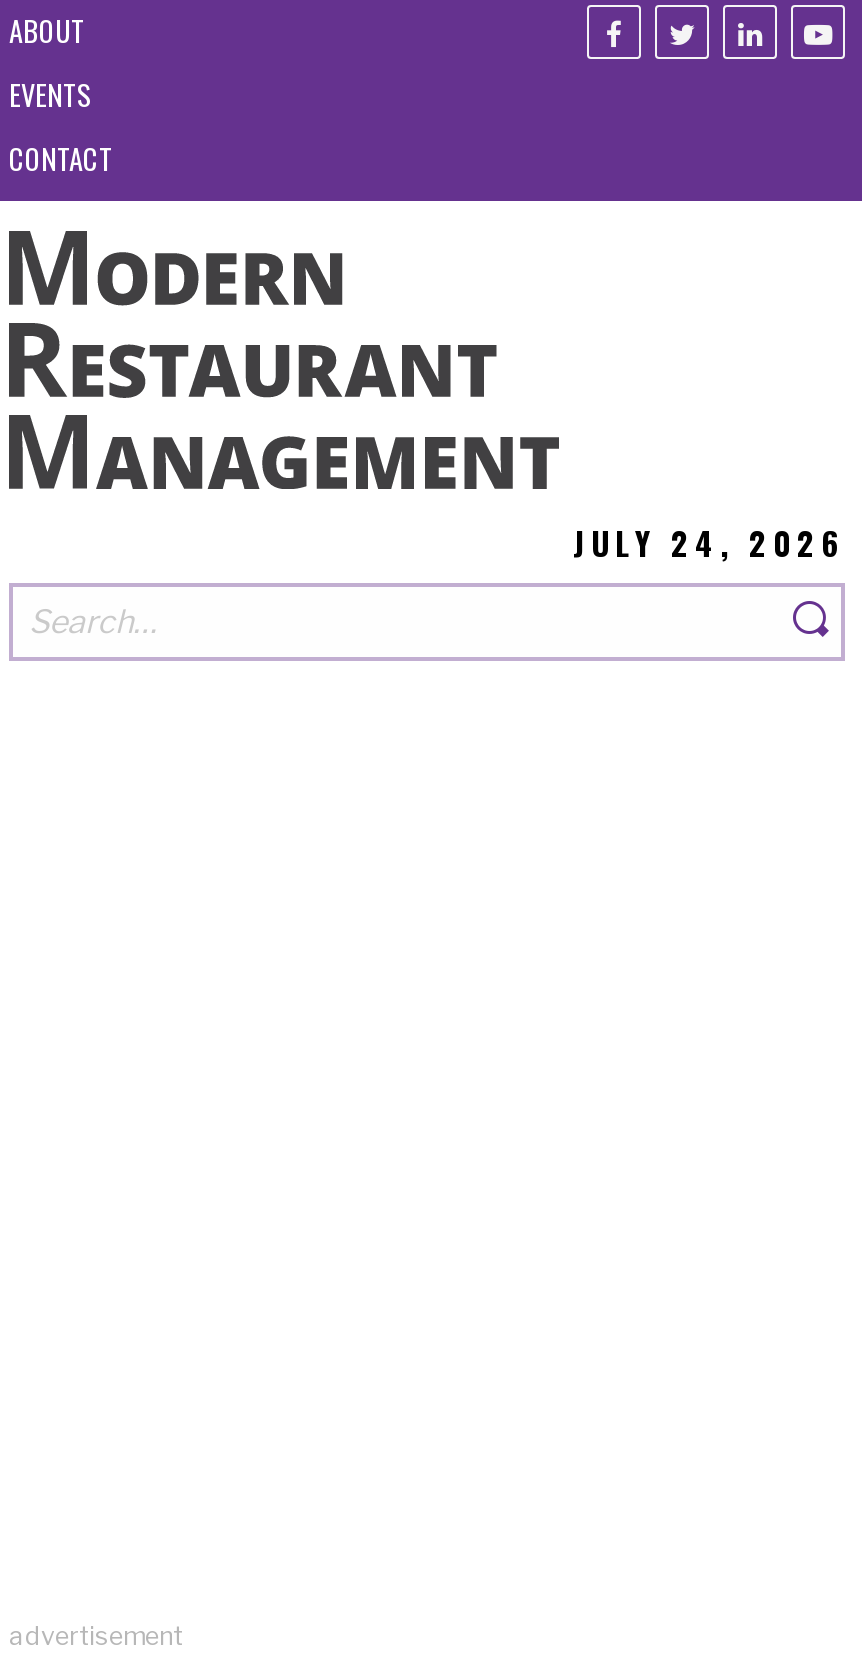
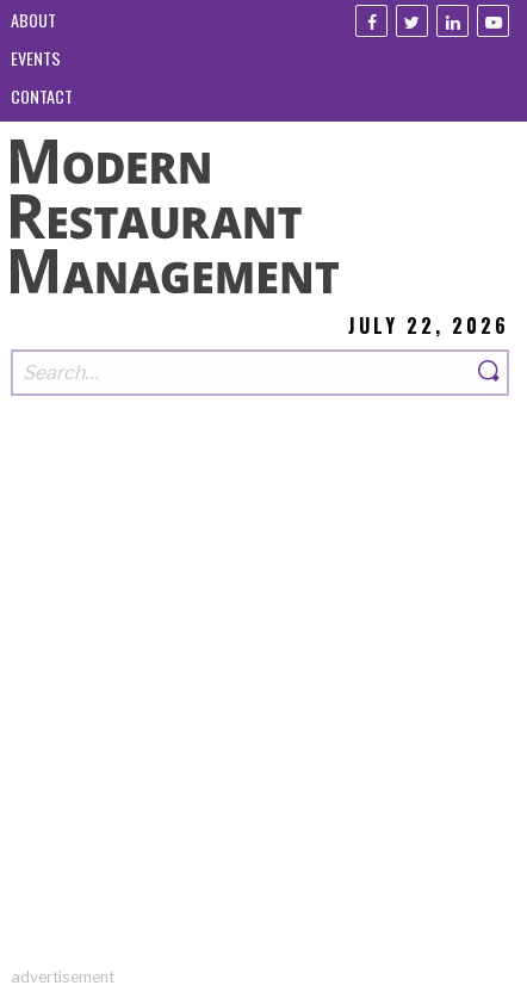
[573,519,845,567] JULY 24, 2026 -> [348,311,509,340] JULY 22, 2026

